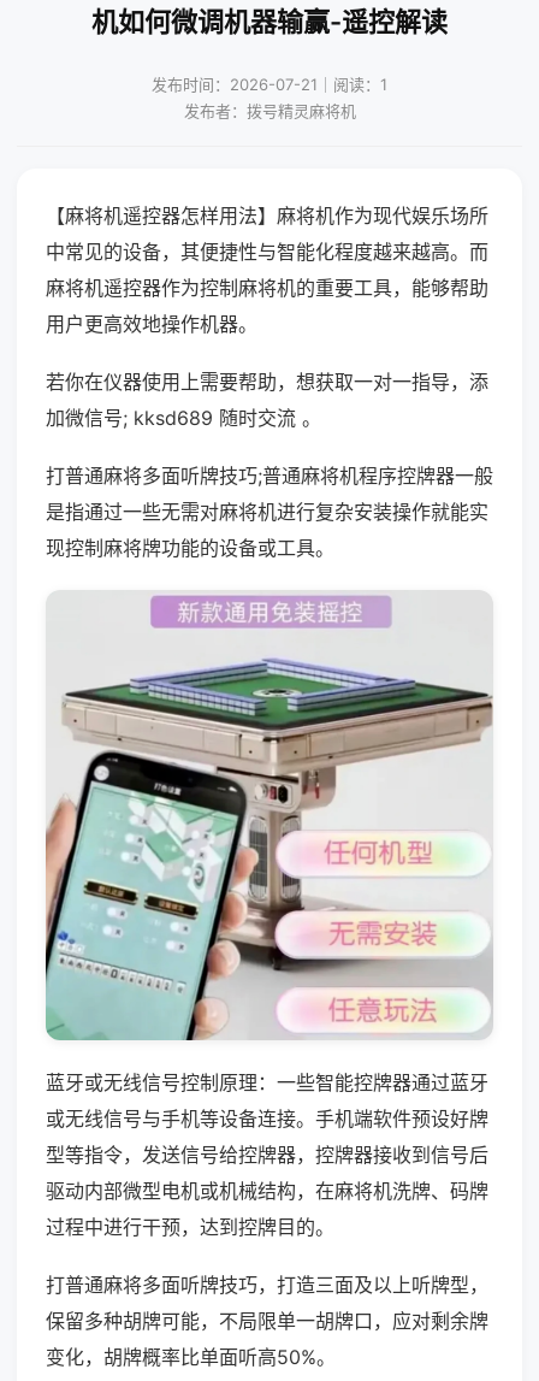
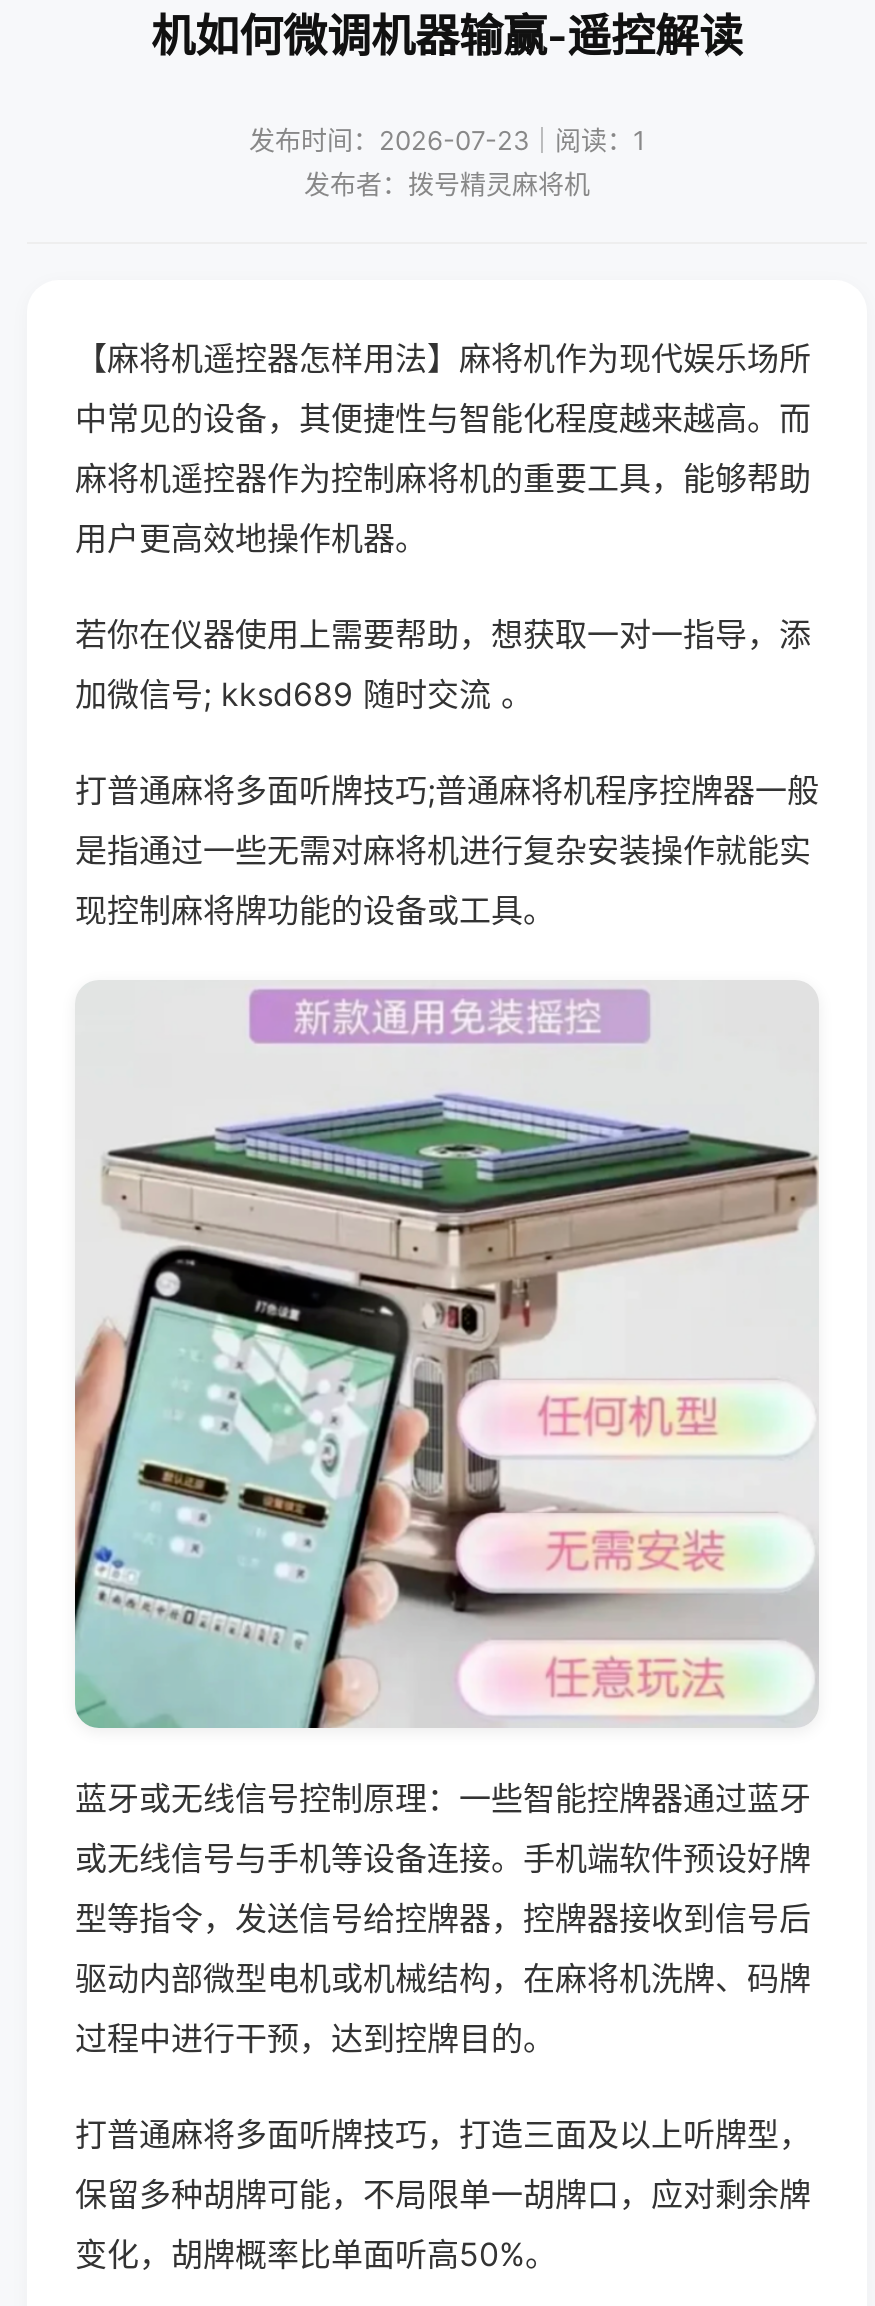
[152,75,387,94] 发布时间：2026-07-21｜阅读：1 -> [249,124,645,156] 发布时间：2026-07-23｜阅读：1

